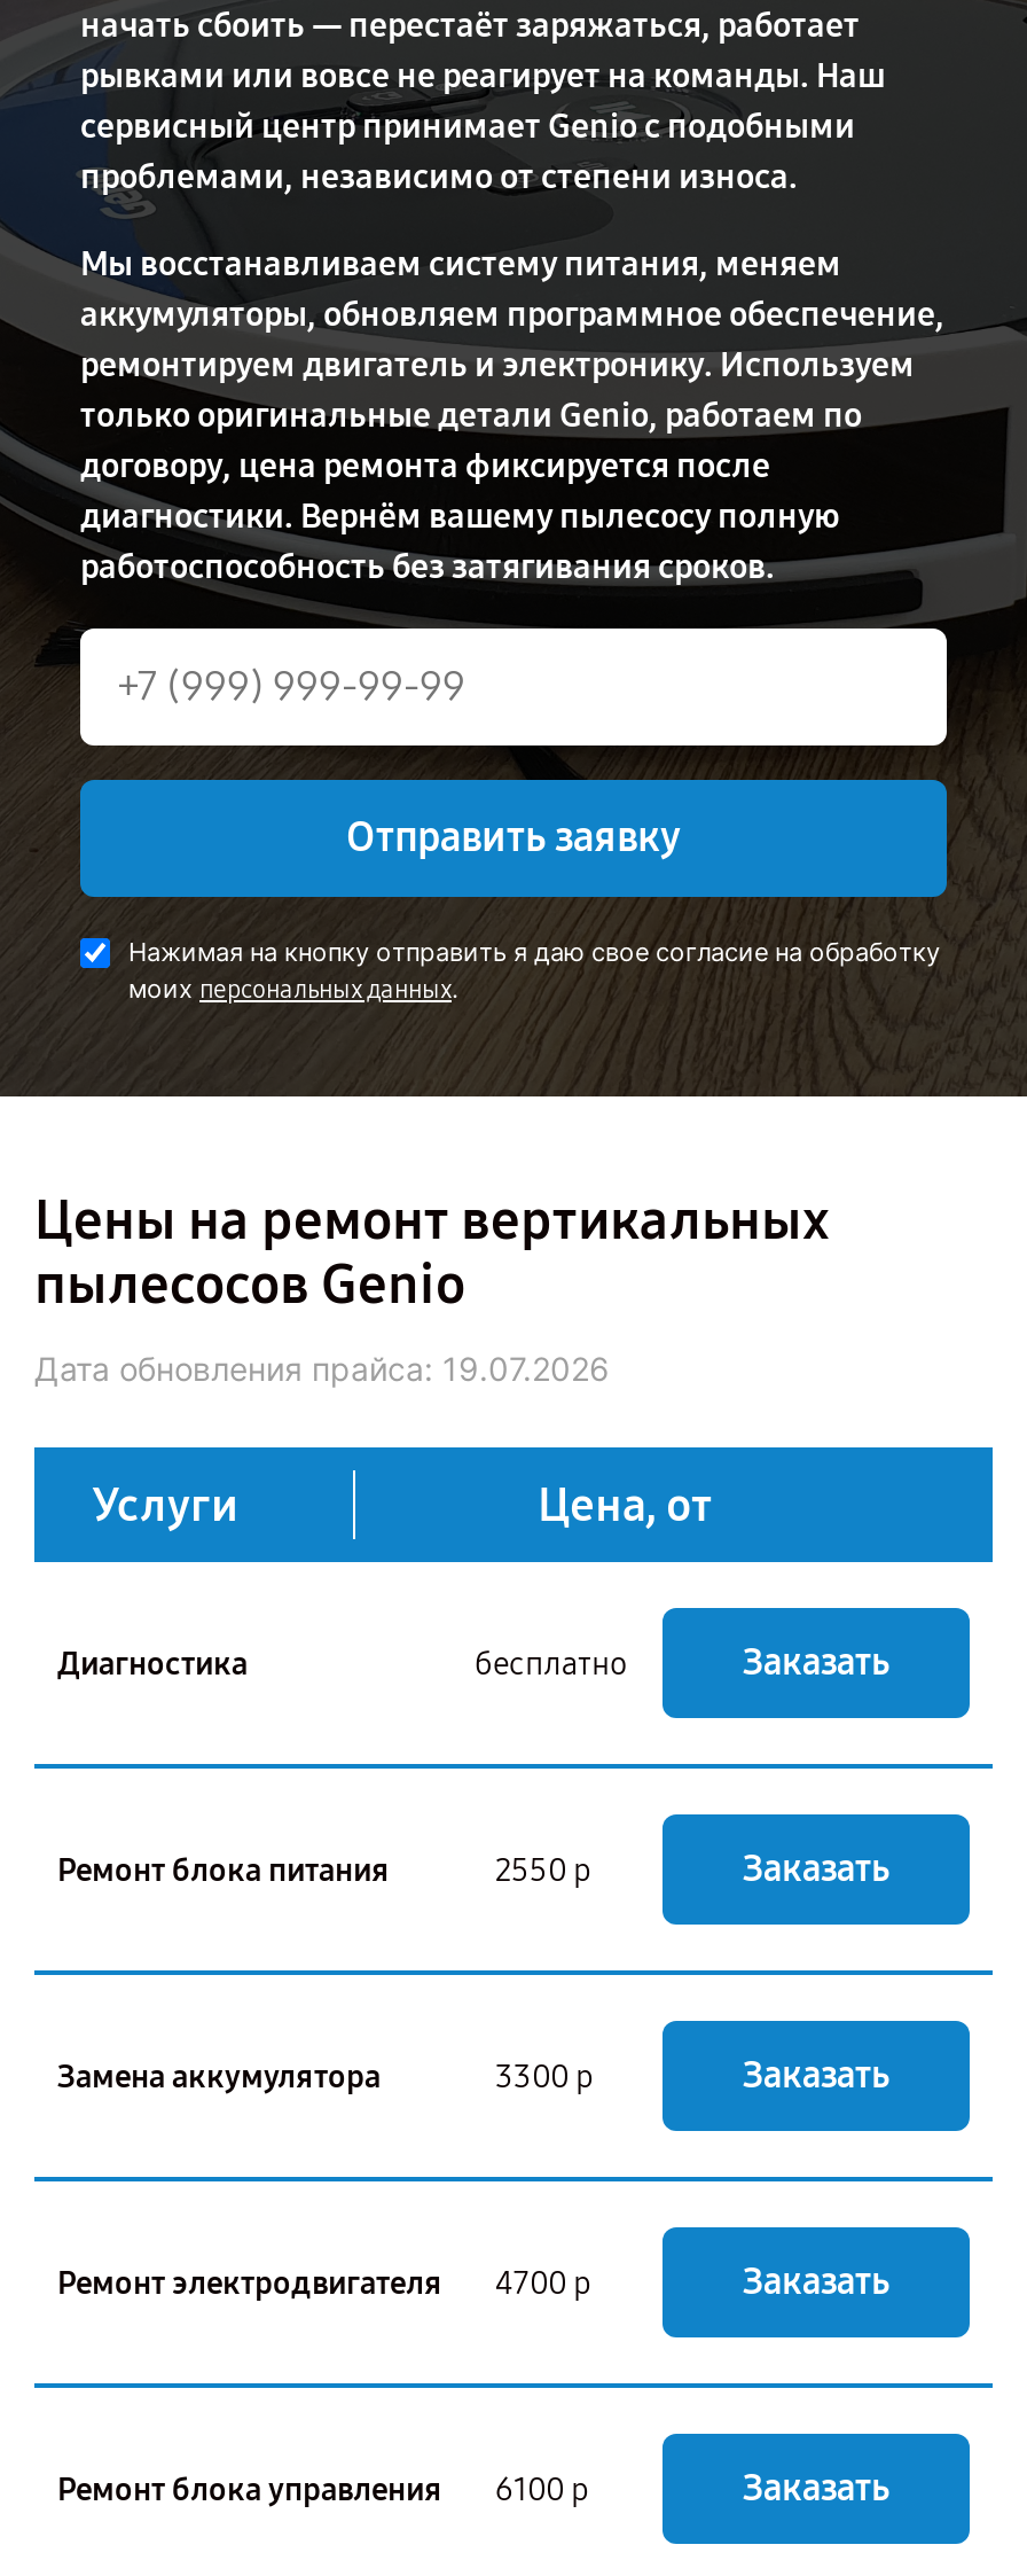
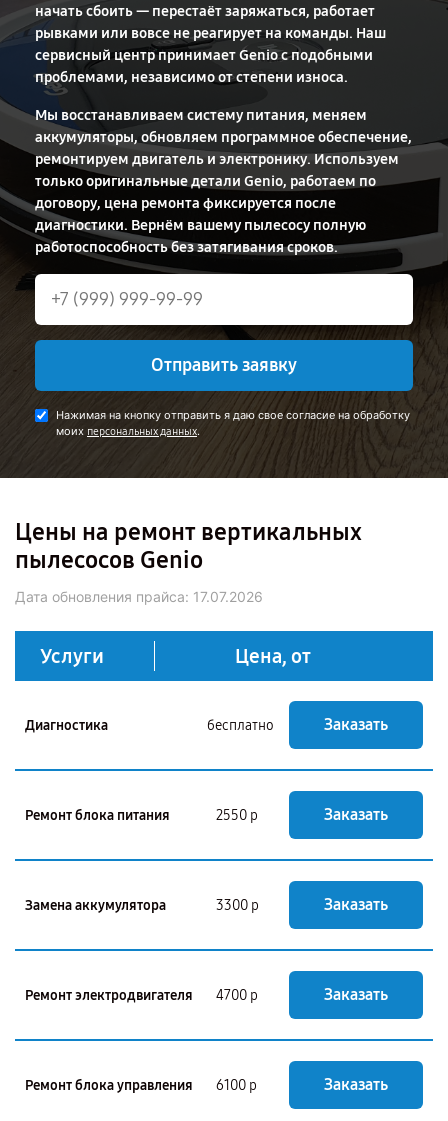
[34,1349,610,1388] Дата обновления прайса: 19.07.2026 -> [15,588,263,605] Дата обновления прайса: 17.07.2026

